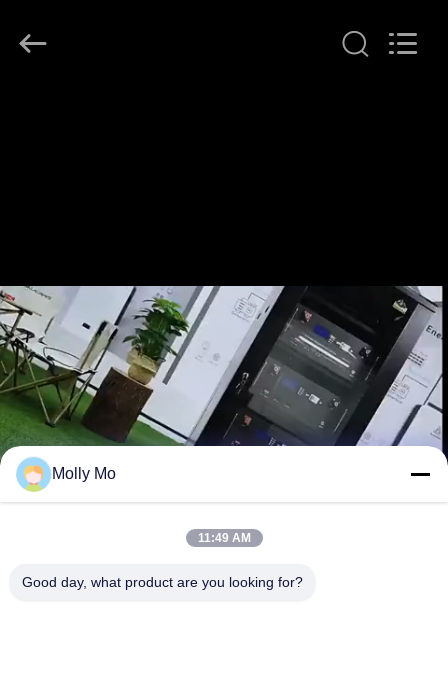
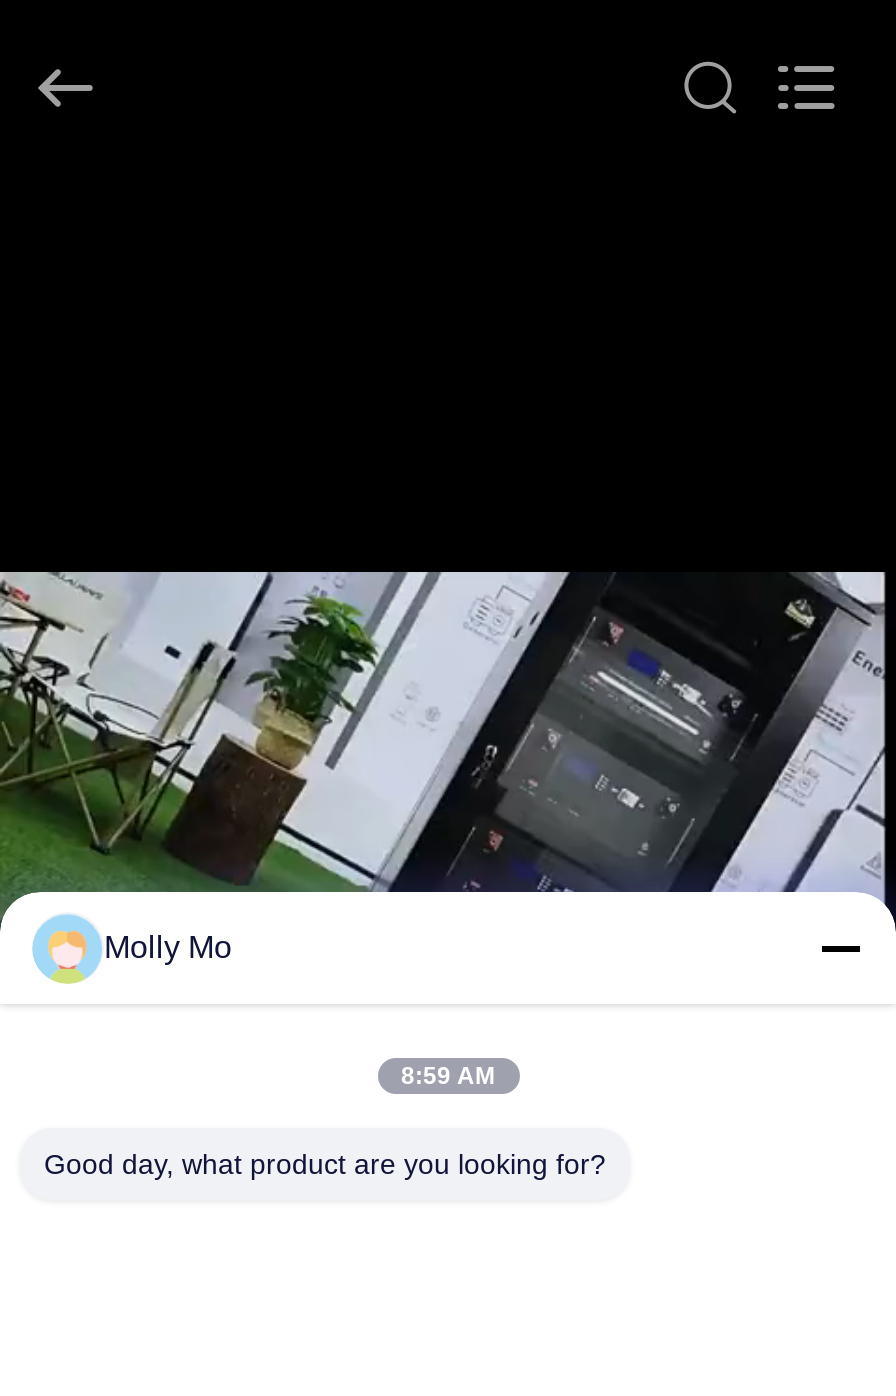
[197,531,250,545] 11:49 AM -> [401,1062,495,1090] 8:59 AM

